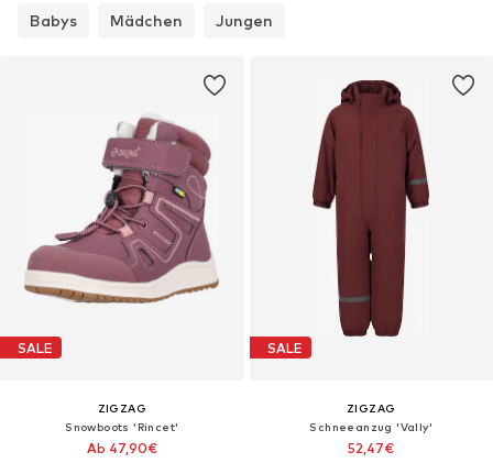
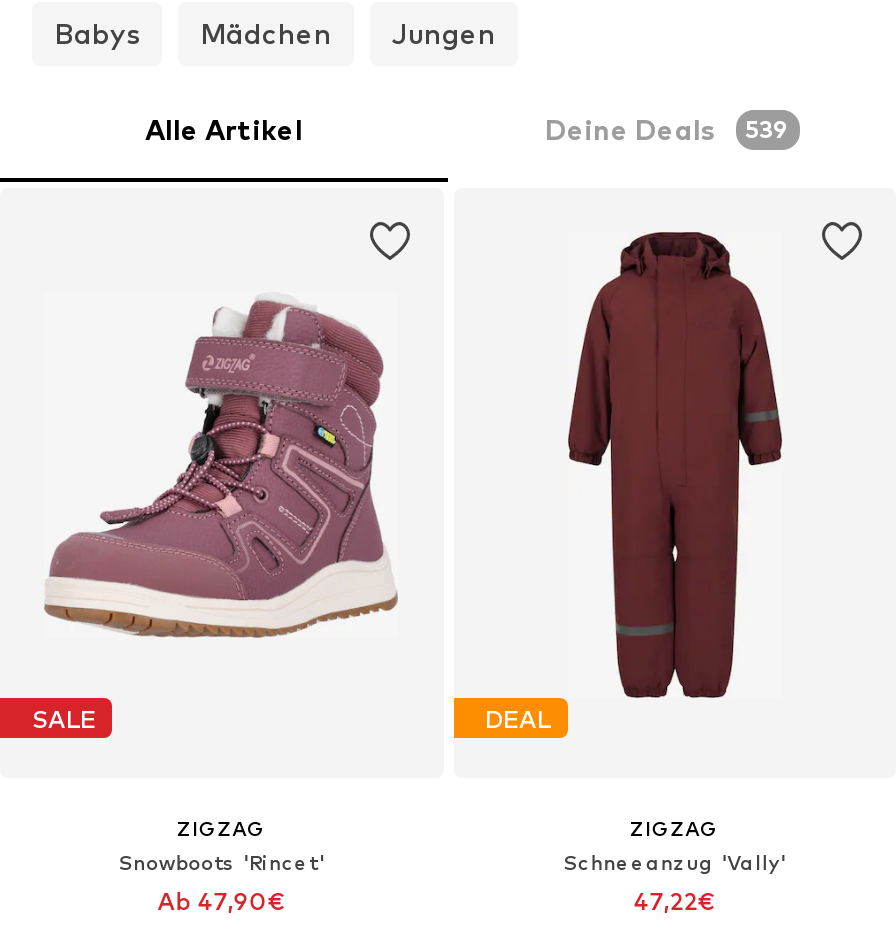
none -> [145,112,789,146] Alle Artikel | Deine Deals | 539
[267,340,302,356] SALE -> [485,704,551,734] DEAL
[348,440,394,457] 52,47€ -> [634,887,716,917] 47,22€

